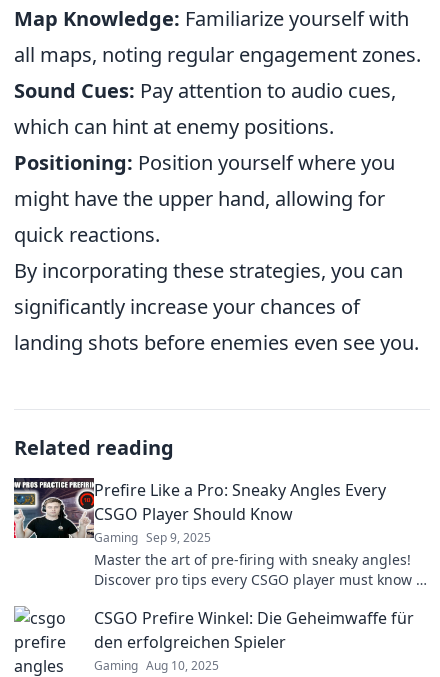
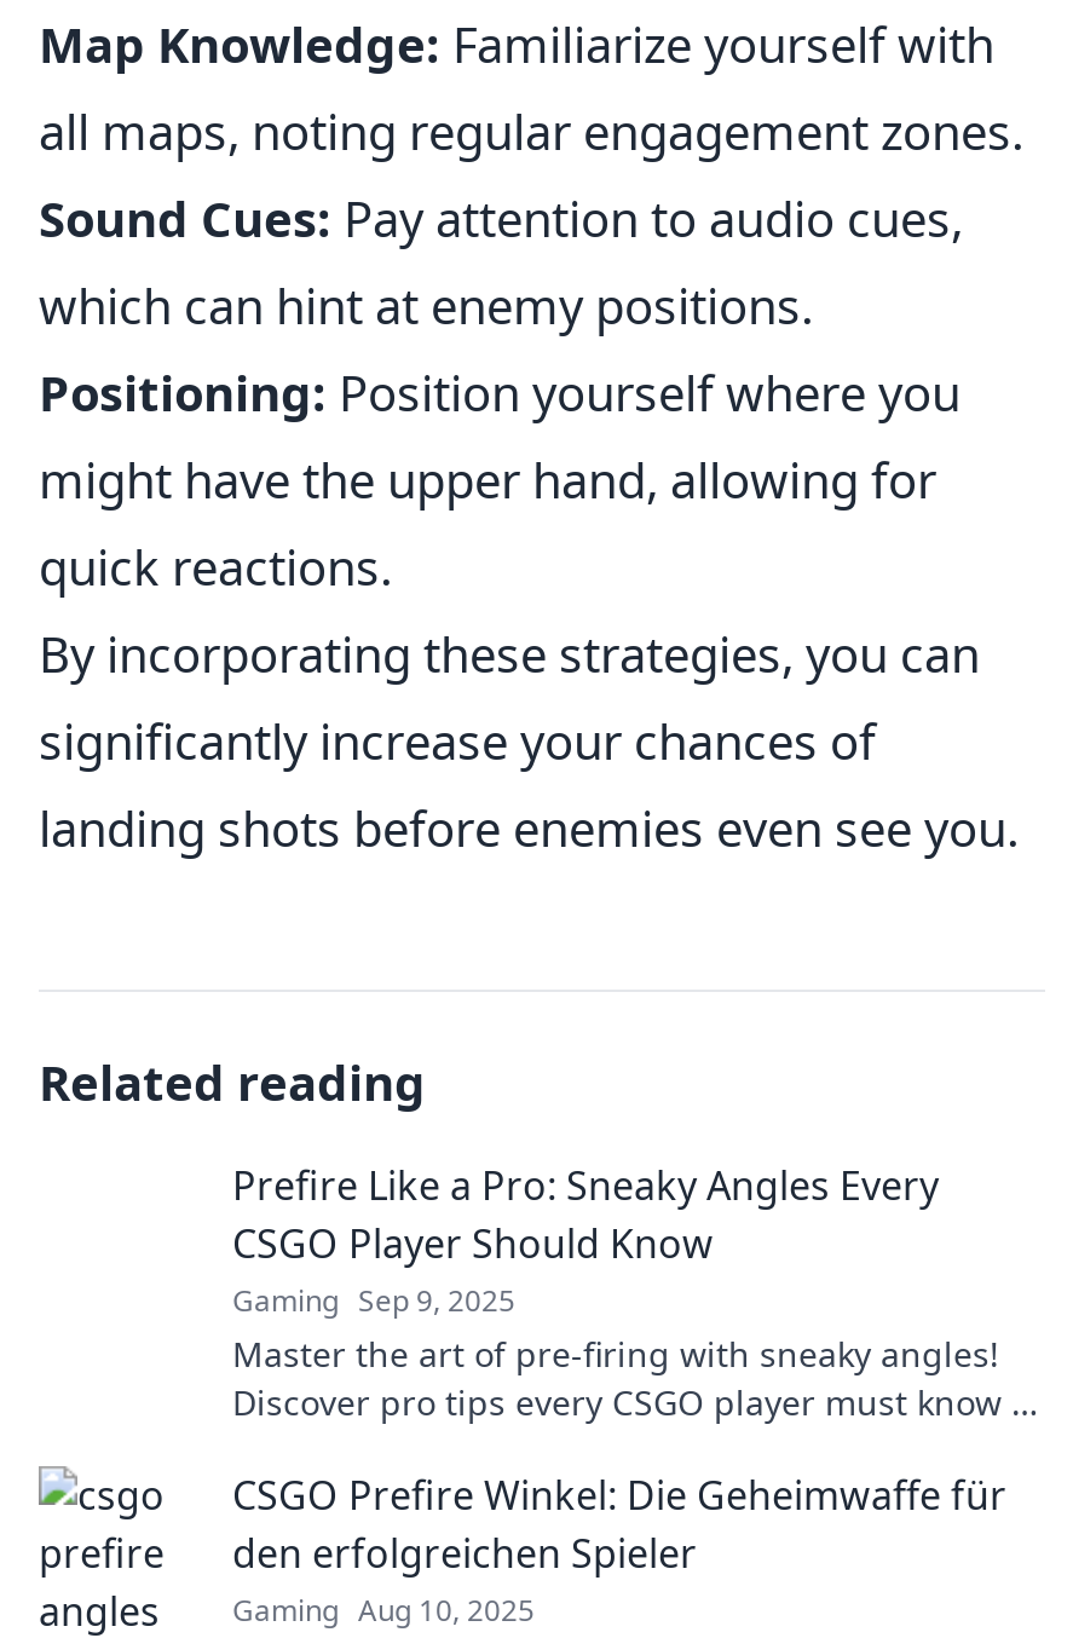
[13,477,91,539] [image] -> none

